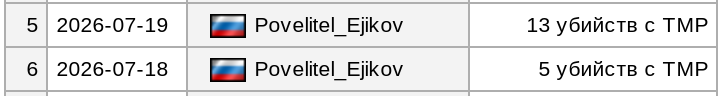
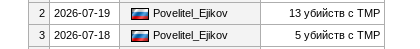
[26,11,168,35] 5 2026-07-19 -> [39,7,110,19] 2 2026-07-19
[26,55,168,79] 6 2026-07-18 -> [39,29,110,41] 3 2026-07-18

